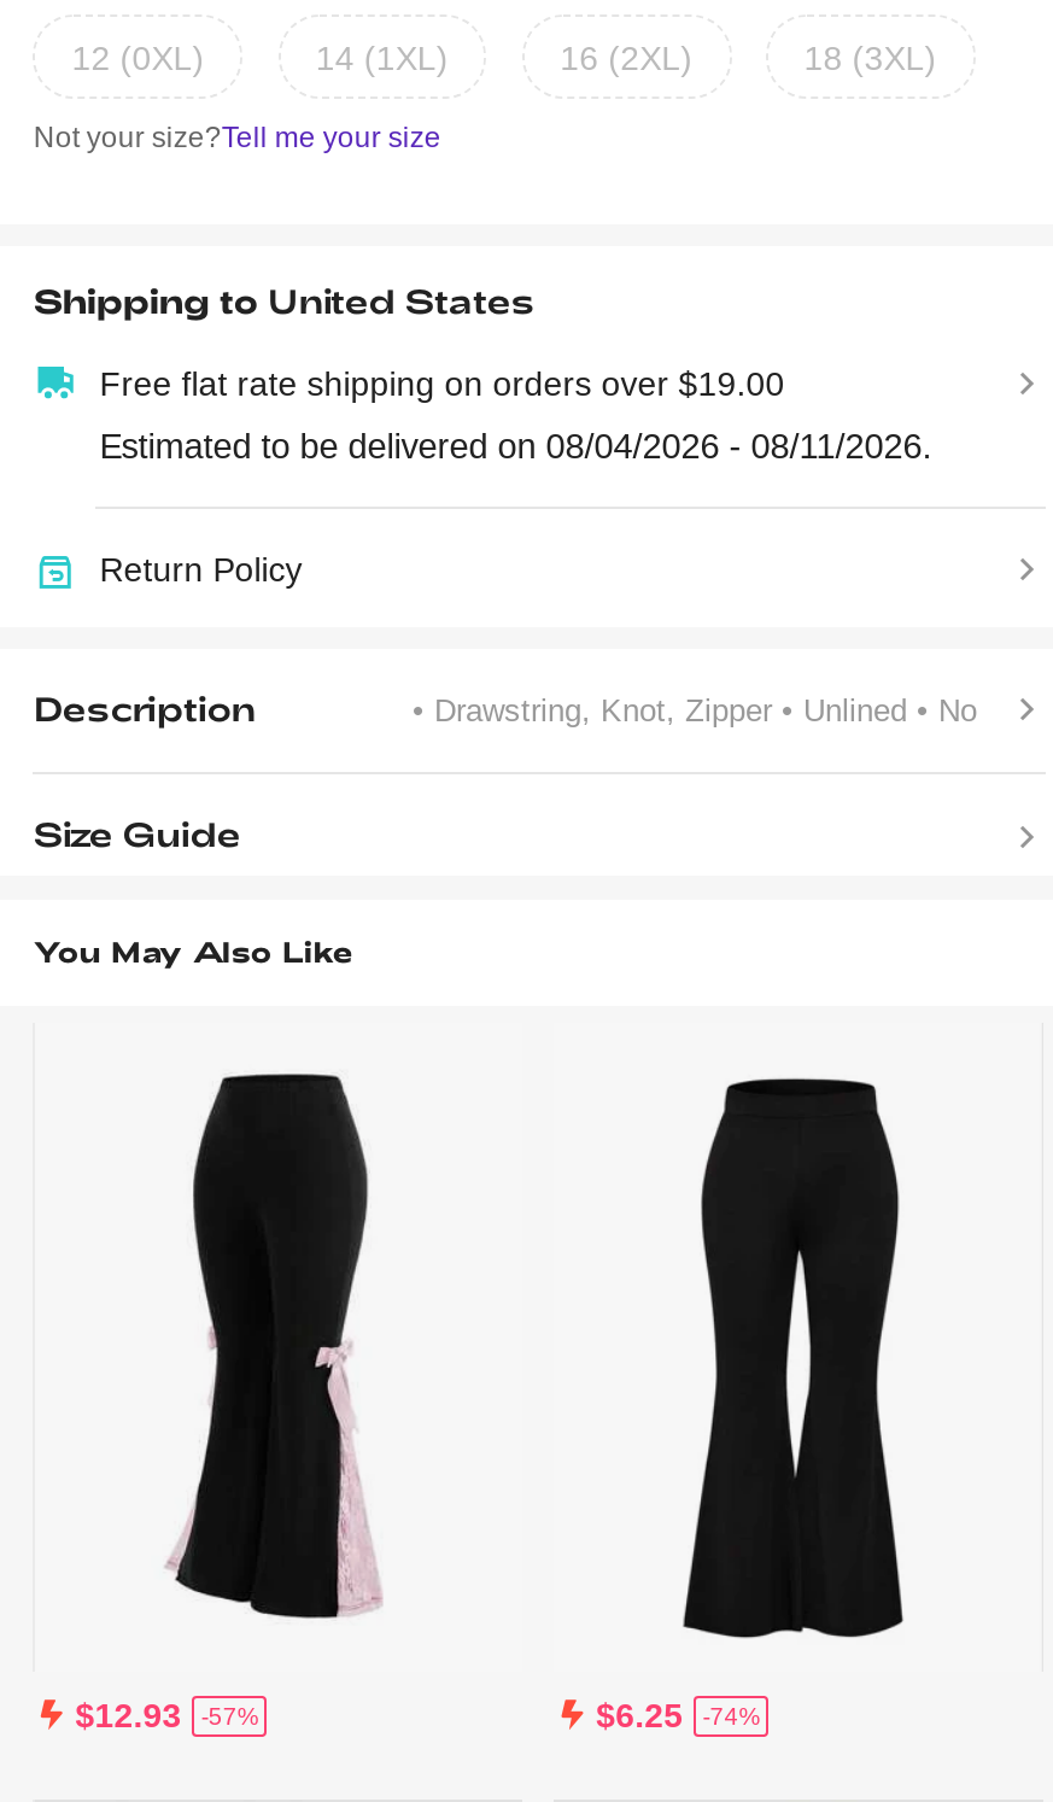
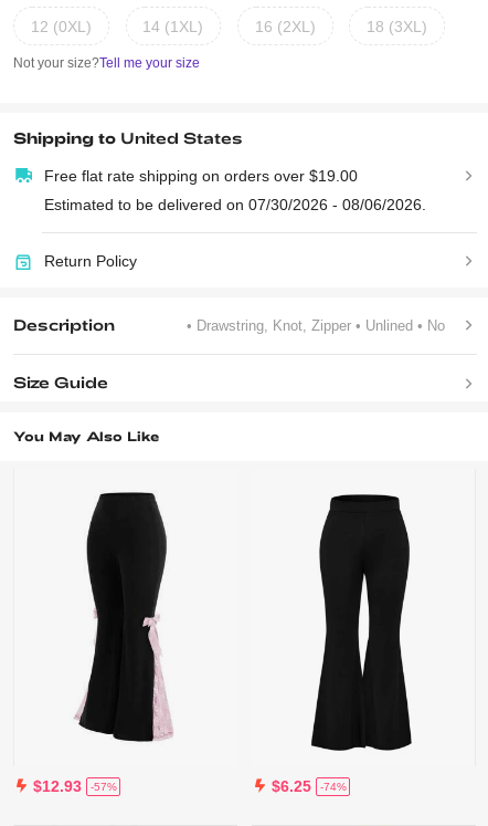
[99,427,932,465] Estimated to be delivered on 08/04/2026 - 08/11/2026. -> [44,196,426,213] Estimated to be delivered on 07/30/2026 - 08/06/2026.

